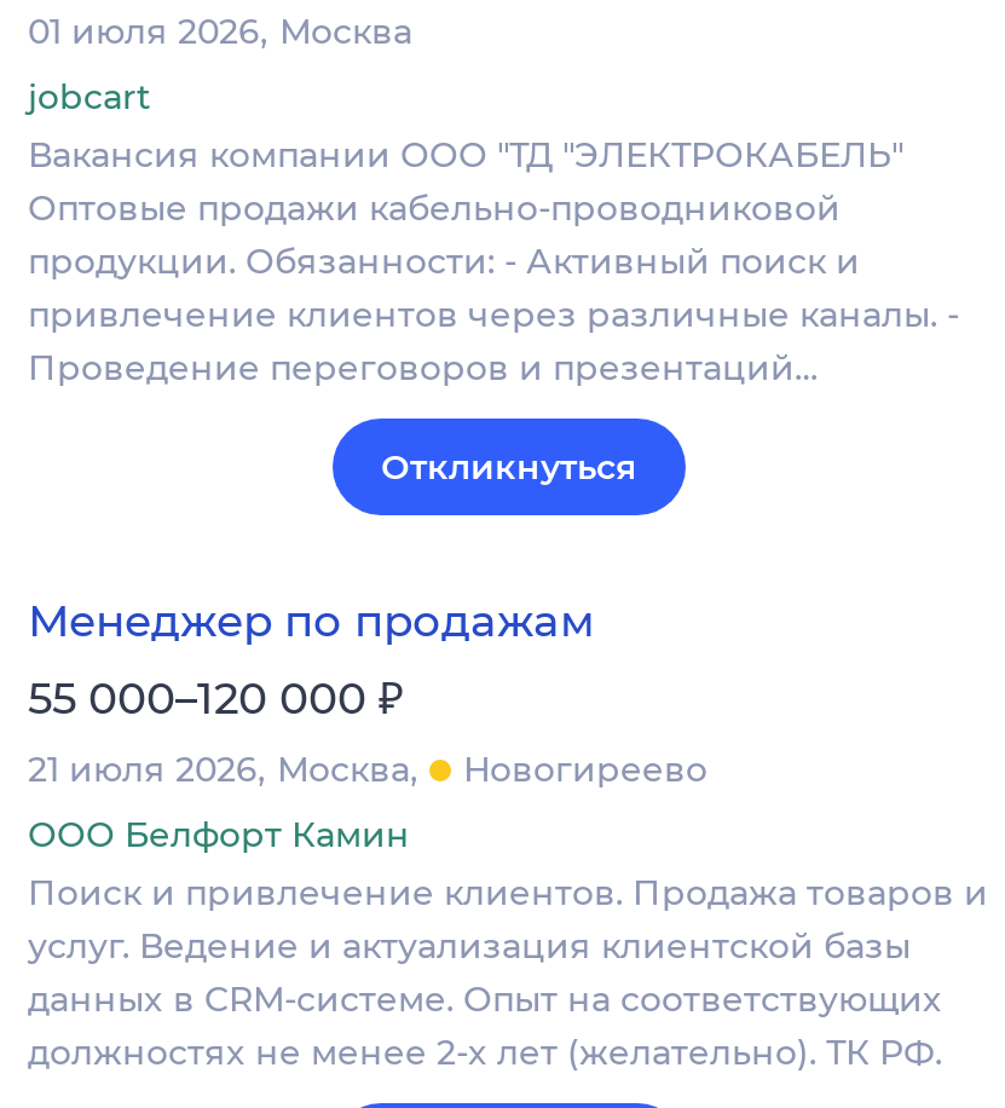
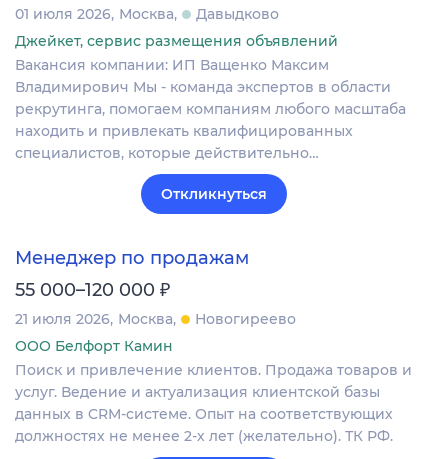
[28,76,959,391] jobcart | Вакансия компании ООО "ТД "ЭЛЕКТРОКАБЕЛЬ" | Оптовые продажи кабельно-проводниковой | продукции. Обязанности: - Активный поиск и | привлечение клиентов через различные каналы. - | Проведение переговоров и презентаций… -> [15,5,406,162] Давыдково | Джейкет, сервис размещения объявлений | Вакансия компании: ИП Ващенко Максим | Владимирович Мы - команда экспертов в области | рекрутинга, помогаем компаниям любого масштаба | находить и привлекать квалифицированных | специалистов, которые действительно…

